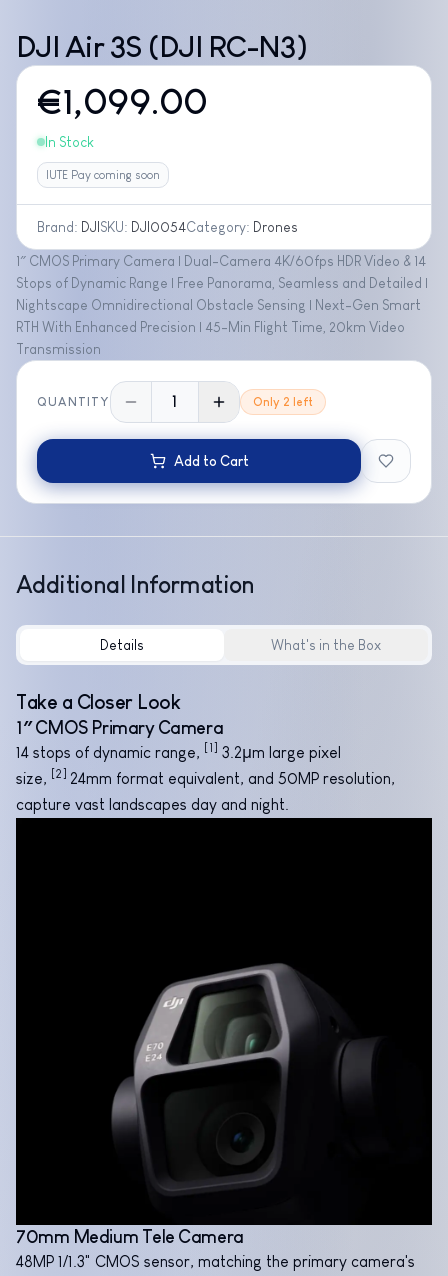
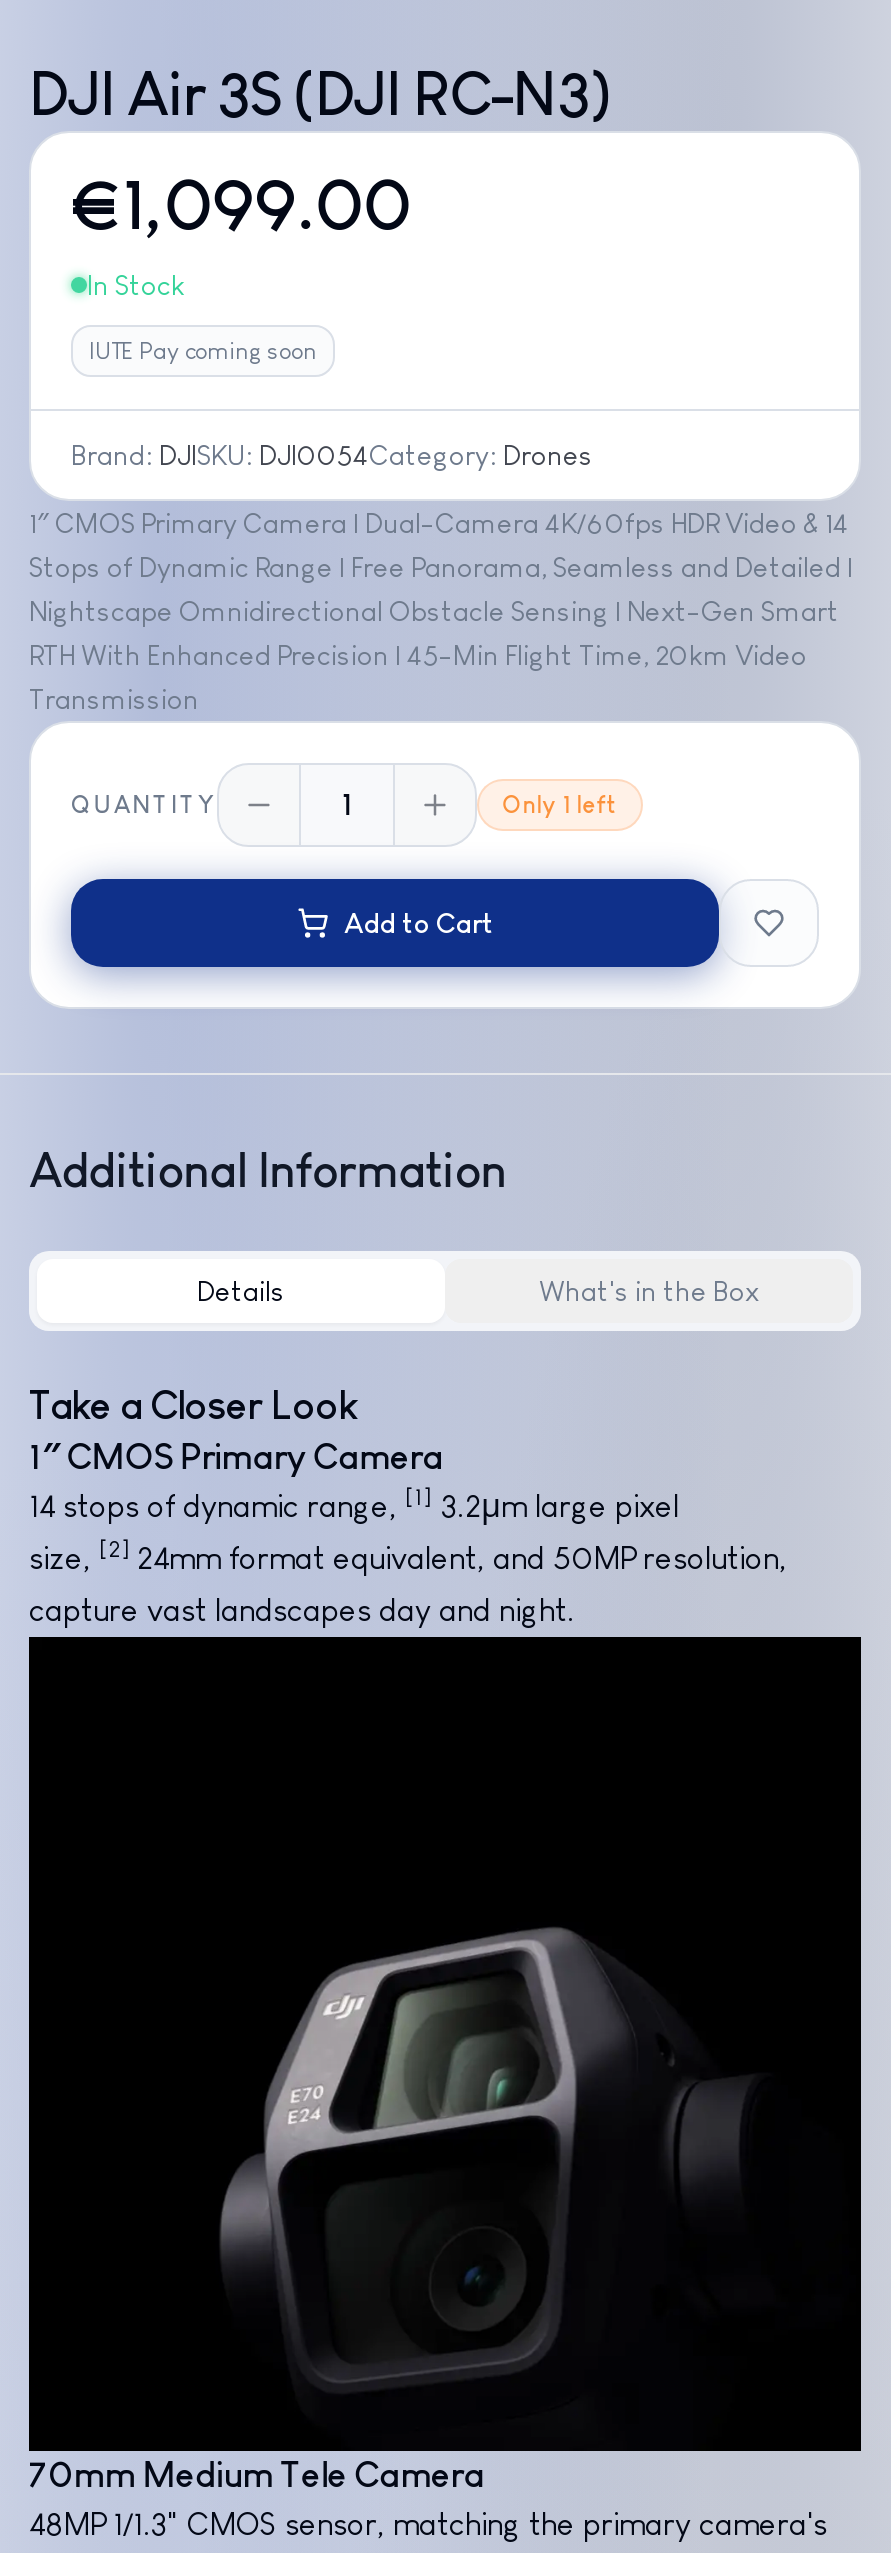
[253,395,313,409] Only 2 left -> [502,791,616,819] Only 1 left

